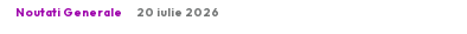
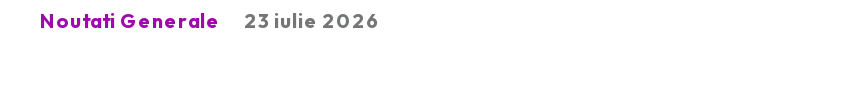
[15,5,219,20] Noutati Generale 20 iulie 2026 -> [40,8,380,34] Noutati Generale 23 iulie 2026

